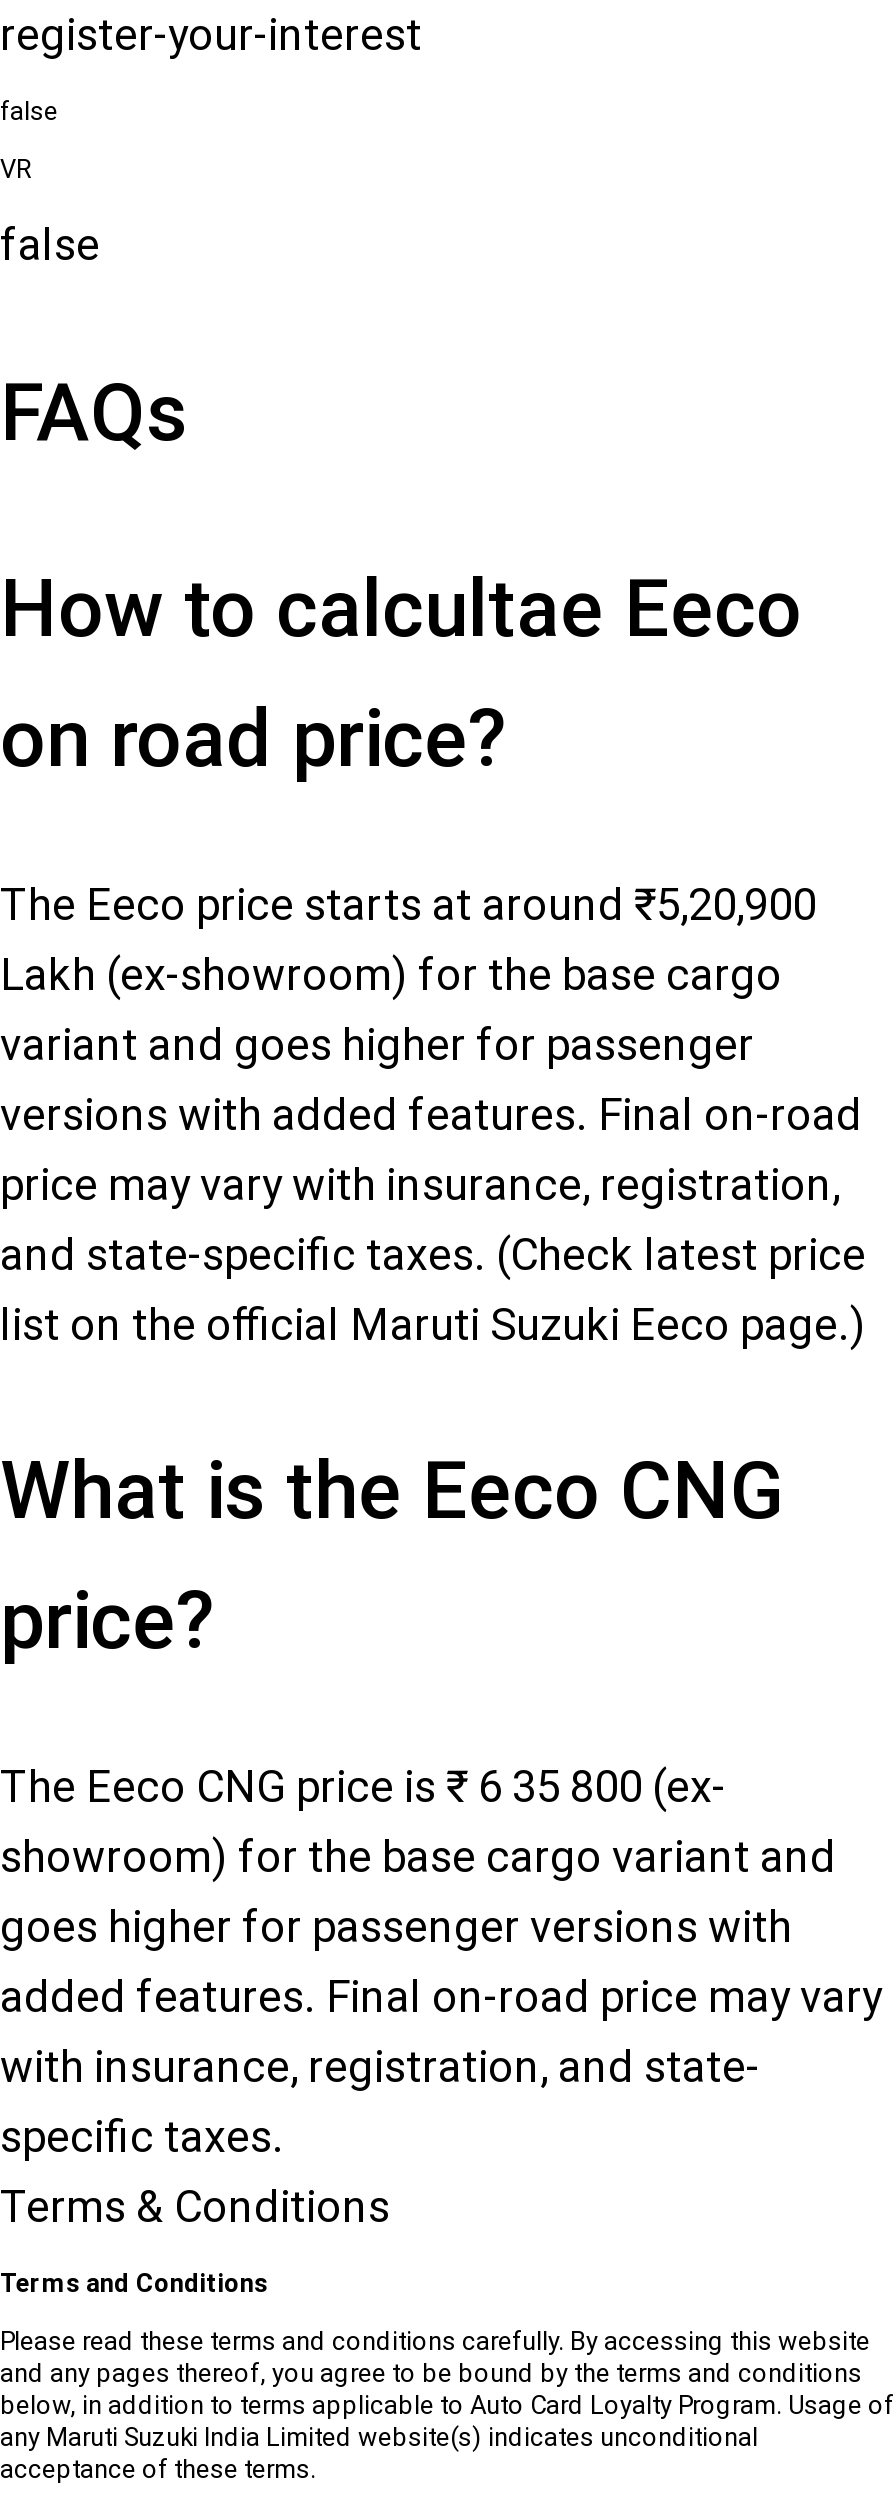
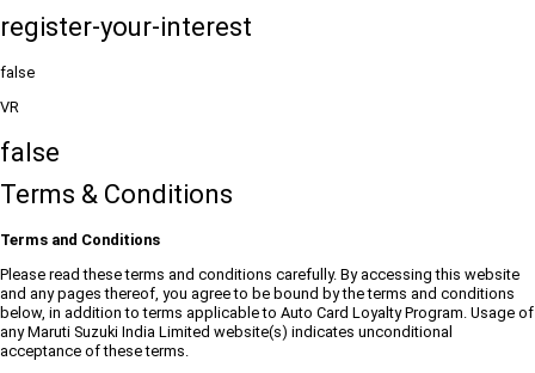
[0,365,882,2163] FAQs | How to calcultae Eeco | on road price? | The Eeco price starts at around ₹5,20,900 | Lakh (ex-showroom) for the base cargo | variant and goes higher for passenger | versions with added features. Final on-road | price may vary with insurance, registration, | and state-specific taxes. (Check latest price | list on the official Maruti Suzuki Eeco page.) | What is the Eeco CNG | price? | The Eeco CNG price is ₹ 6 35 800 (ex- | showroom) for the base cargo variant and | goes higher for passenger versions with | added features. Final on-road price may vary | with insurance, registration, and state- | specific taxes. -> none

